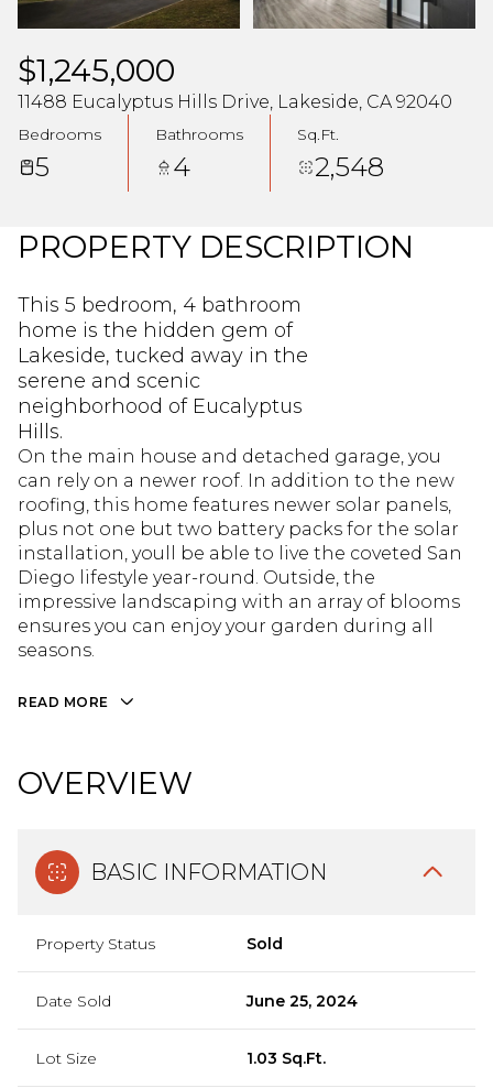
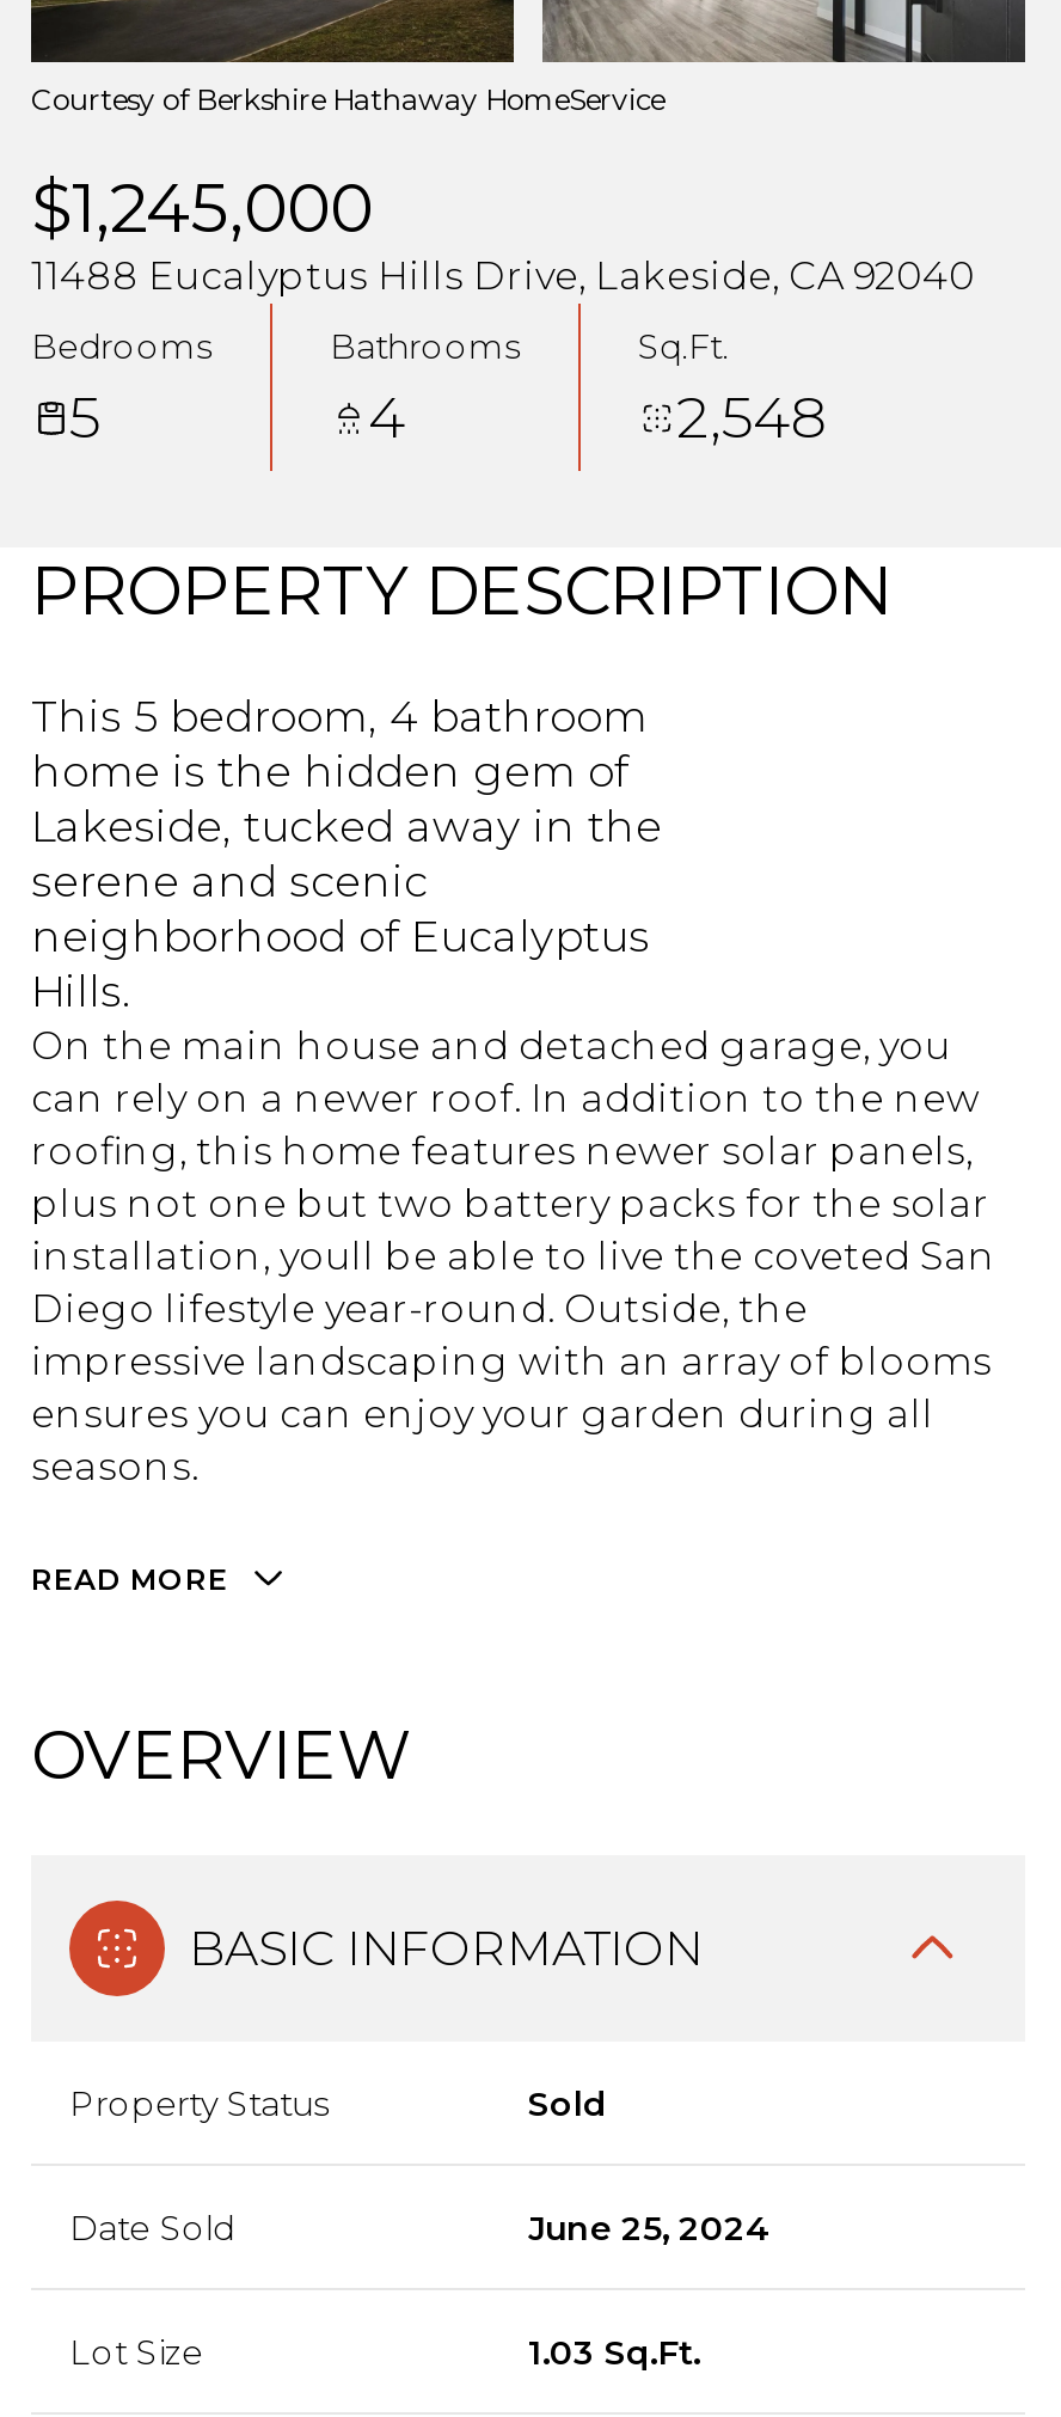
none -> [31,81,664,117] Courtesy of Berkshire Hathaway HomeService

